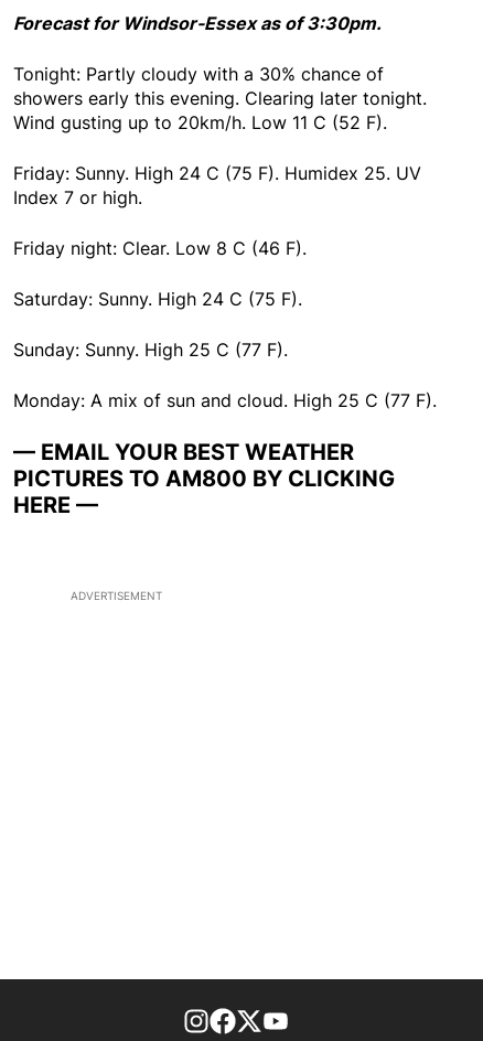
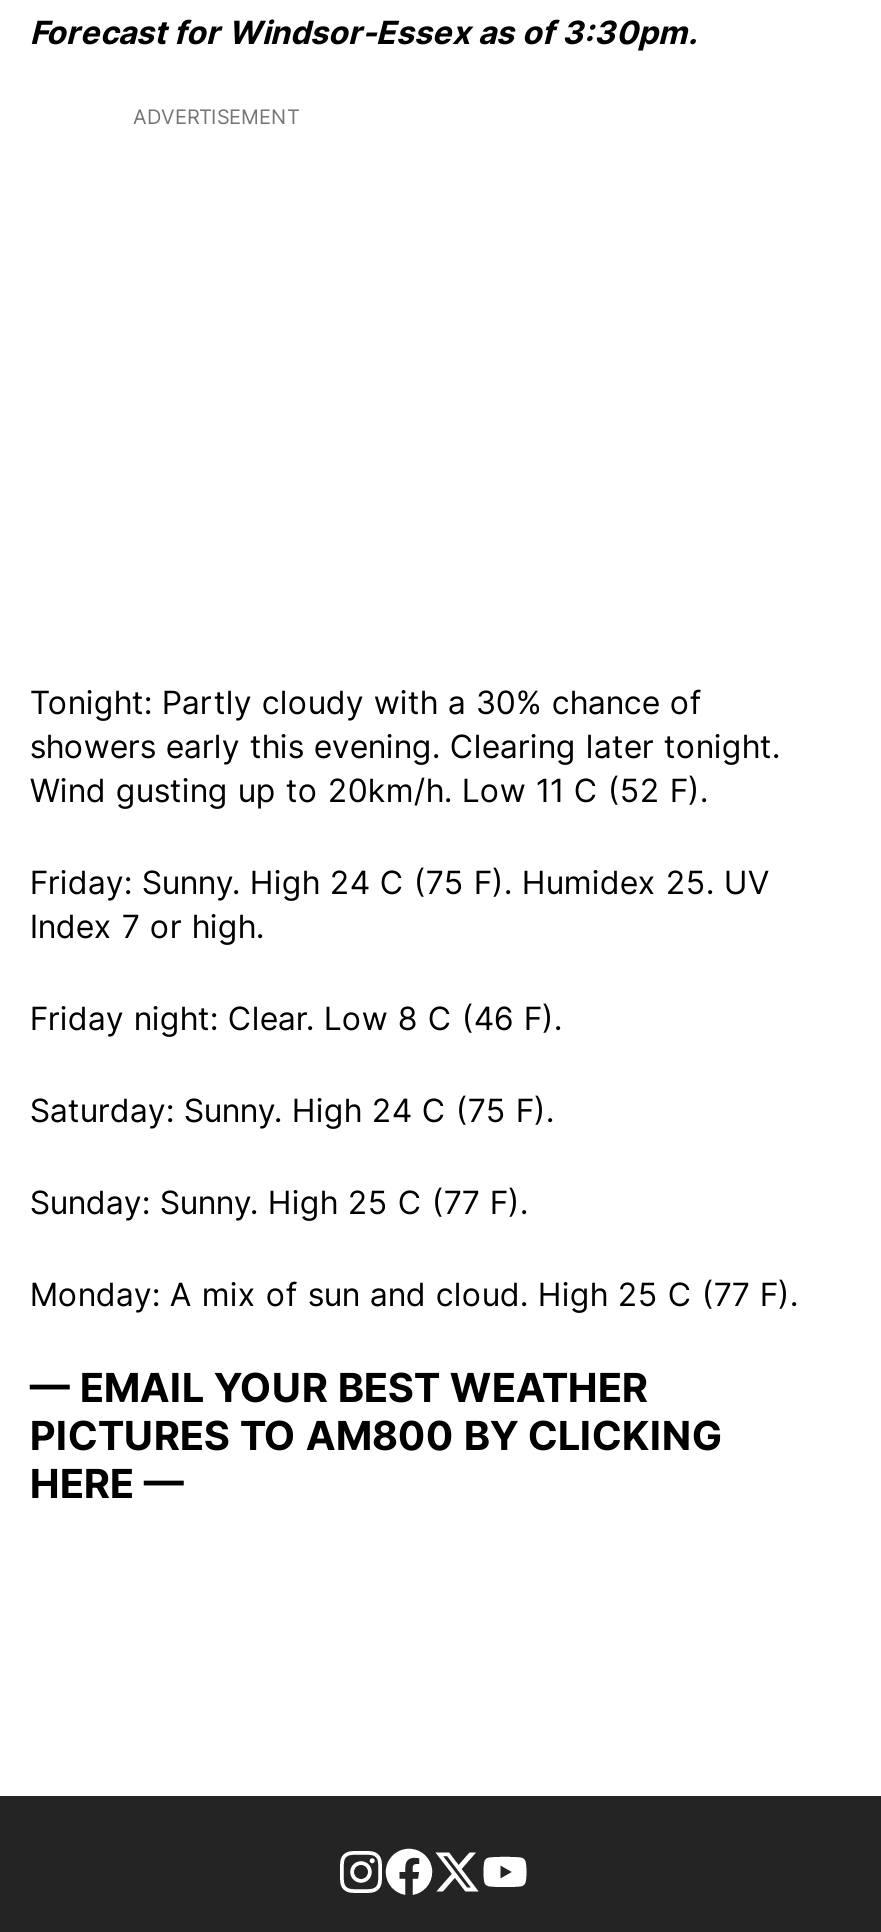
moved [14,63,437,519] -> [30,683,798,1509]: Tonight: Partly cloudy with a 30% chance of | showers early this evening. Clearing later tonight. | Wind gusting up to 20km/h. Low 11 C (52 F). | ... | PICTURES TO AM800 BY CLICKING | HERE —
moved [71,589,162,602] -> [133,105,299,129]: ADVERTISEMENT

